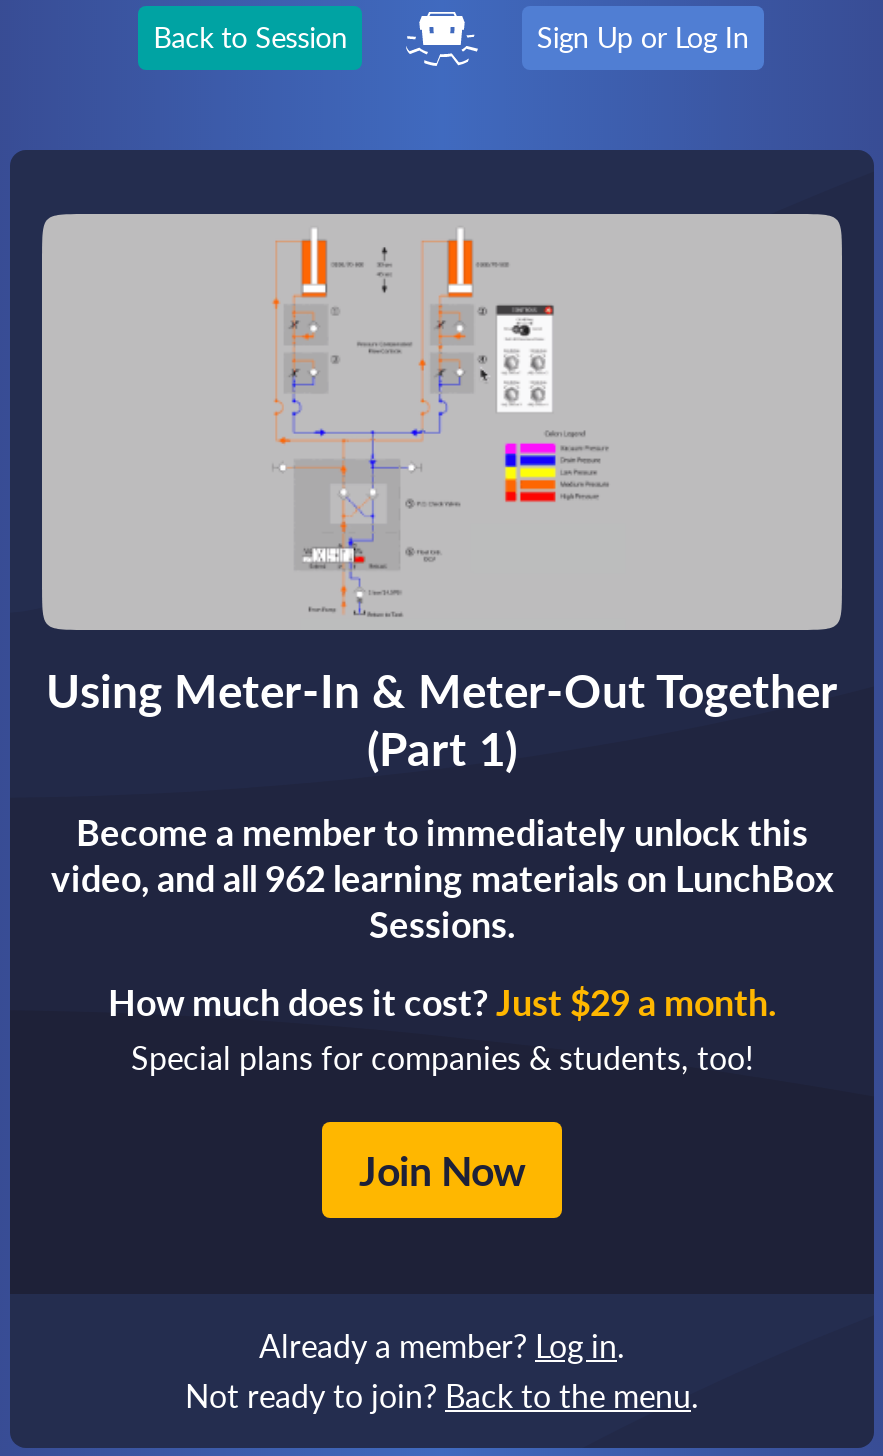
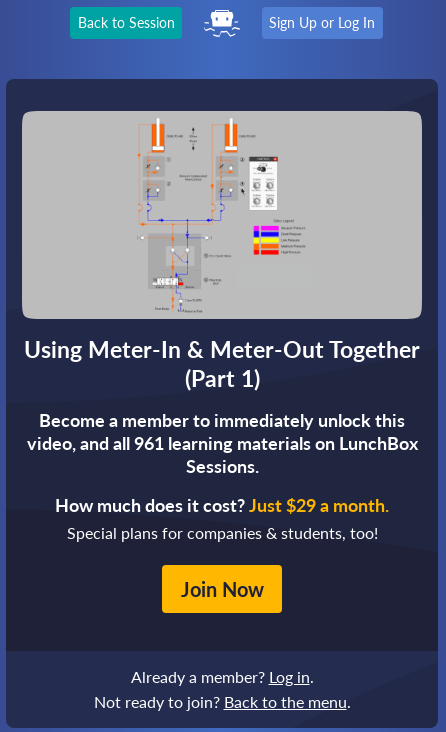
[51,857,833,901] video, and all 962 learning materials on LunchBox -> [26,432,417,454] video, and all 961 learning materials on LunchBox

